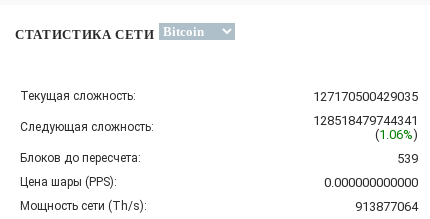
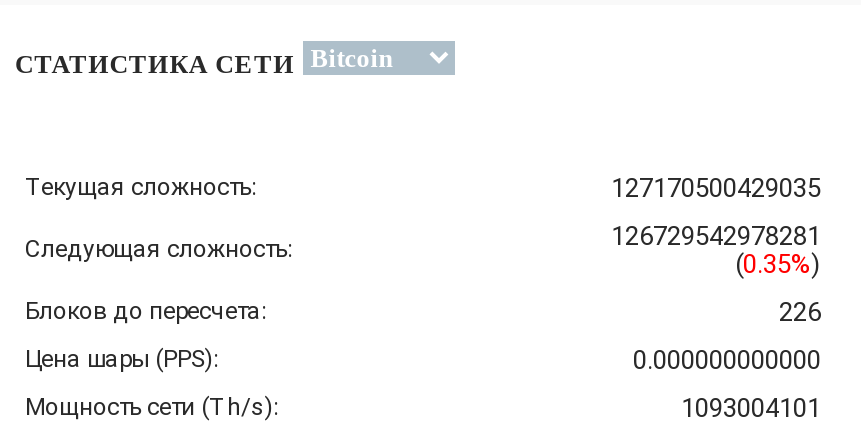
[313,113,418,128] 128518479744341 -> [611,221,821,251] 126729542978281
[375,127,418,142] (1.06%) -> [735,249,821,279] (0.35%)
[397,151,418,166] 539 -> [779,297,821,327] 226
[355,199,418,214] 913877064 -> [681,393,821,423] 1093004101

